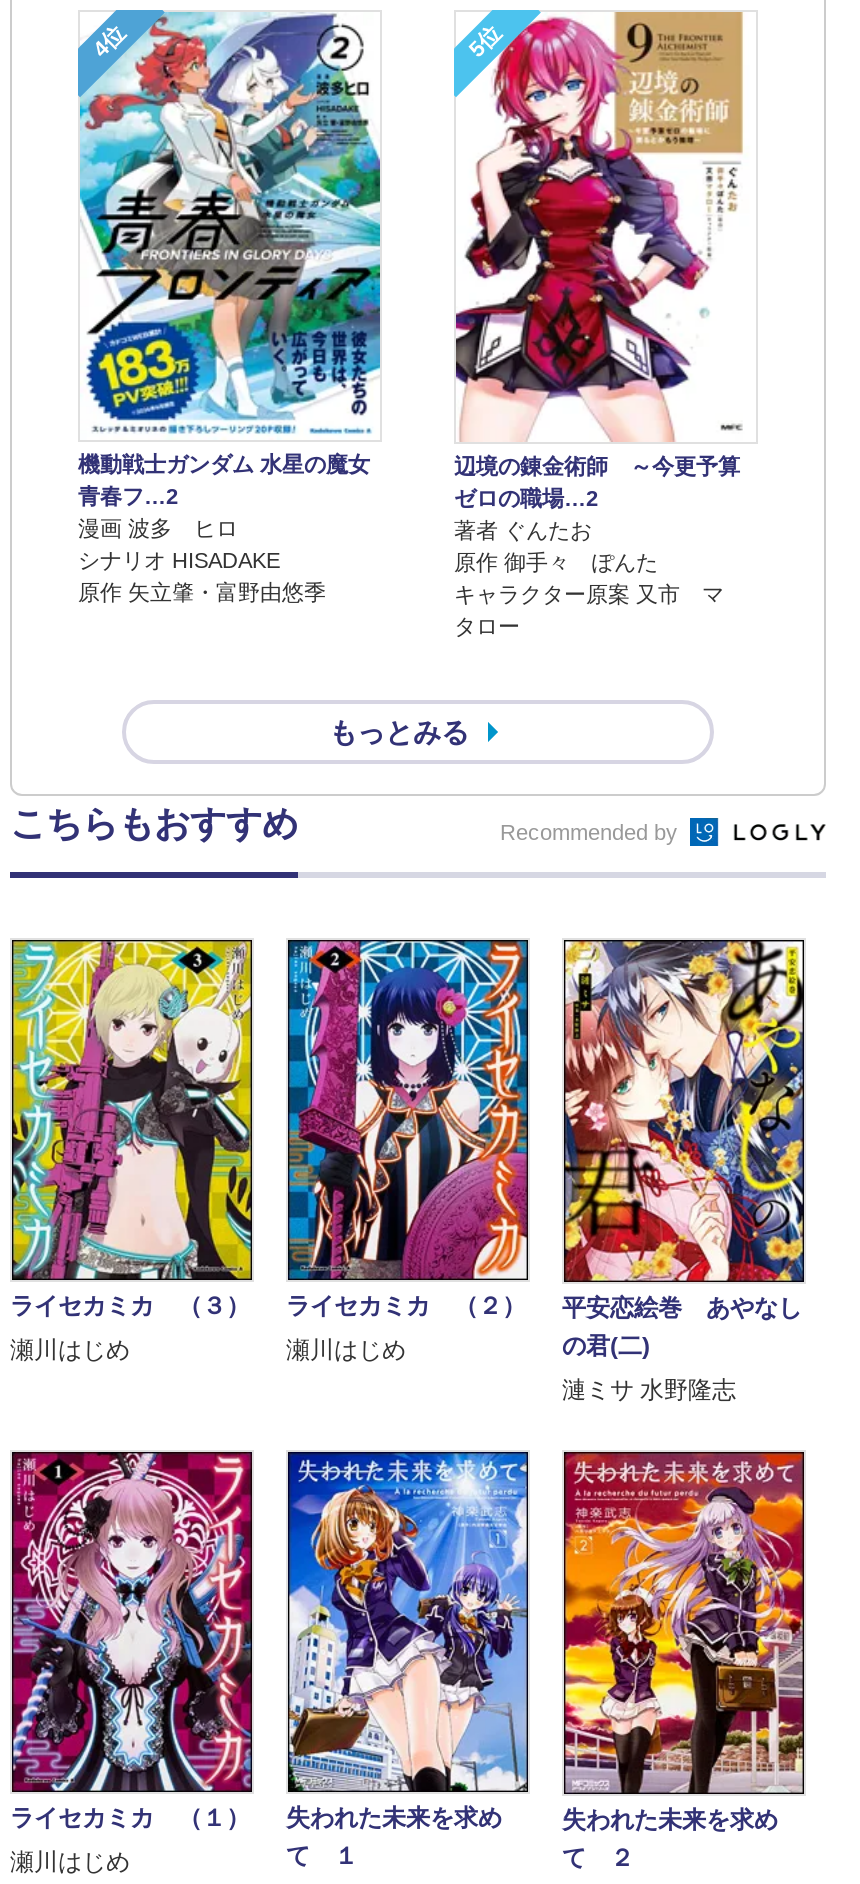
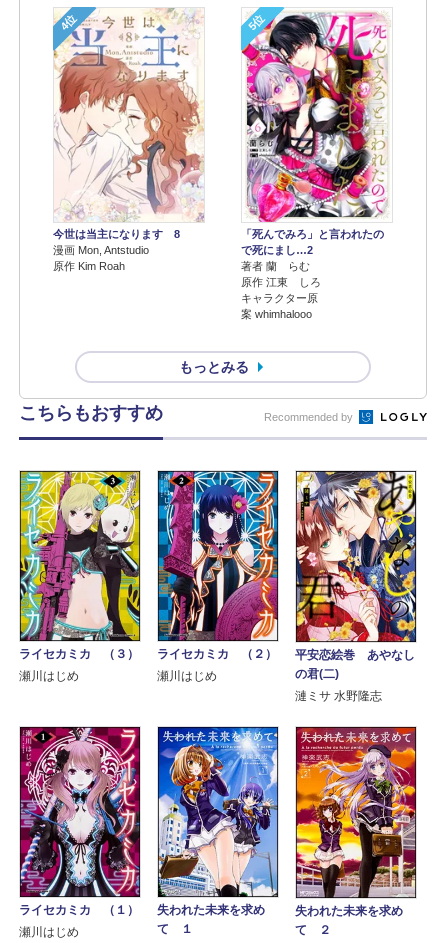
[78,10,382,603] [image] | 機動戦士ガンダム 水星の魔女 | 青春フ…2 | 漫画 波多 ヒロ | シナリオ HISADAKE | 原作 矢立肇・富野由悠季 -> [53,8,205,272] [image] | 今世は当主になります 8 | 漫画 Mon, Antstudio | 原作 Kim Roah
[454,10,748,637] [image] | 辺境の錬金術師 ～今更予算 | ゼロの職場…2 | 著者 ぐんたお | 原作 御手々 ぽんた | キャラクター原案 又市 マ | タロー -> [241,8,389,320] [image] | 「死んでみろ」と言われたの | で死にまし…2 | 著者 蘭 らむ | 原作 江東 しろ | キャラクター原 | 案 whimhalooo

